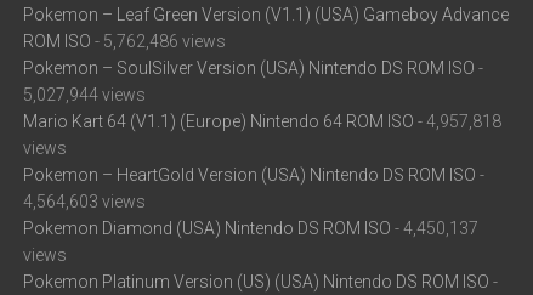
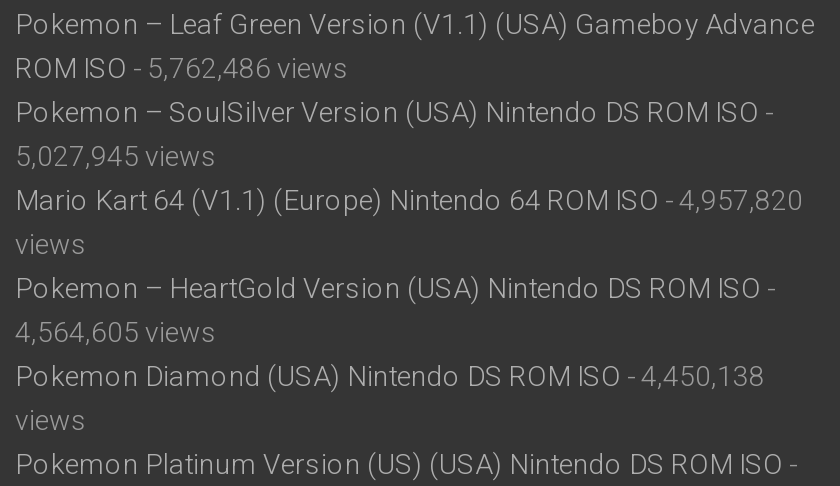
[23,85,146,105] 5,027,944 views -> [15,140,217,172] 5,027,945 views
[23,112,501,131] Mario Kart 64 (V1.1) (Europe) Nintendo 64 ROM ISO - 4,957,818 -> [15,184,803,216] Mario Kart 64 (V1.1) (Europe) Nintendo 64 ROM ISO - 4,957,820
[23,192,146,211] 4,564,603 views -> [15,316,217,348] 4,564,605 views
[23,219,478,238] Pokemon Diamond (USA) Nintendo DS ROM ISO - 4,450,137 -> [15,360,765,392] Pokemon Diamond (USA) Nintendo DS ROM ISO - 4,450,138

